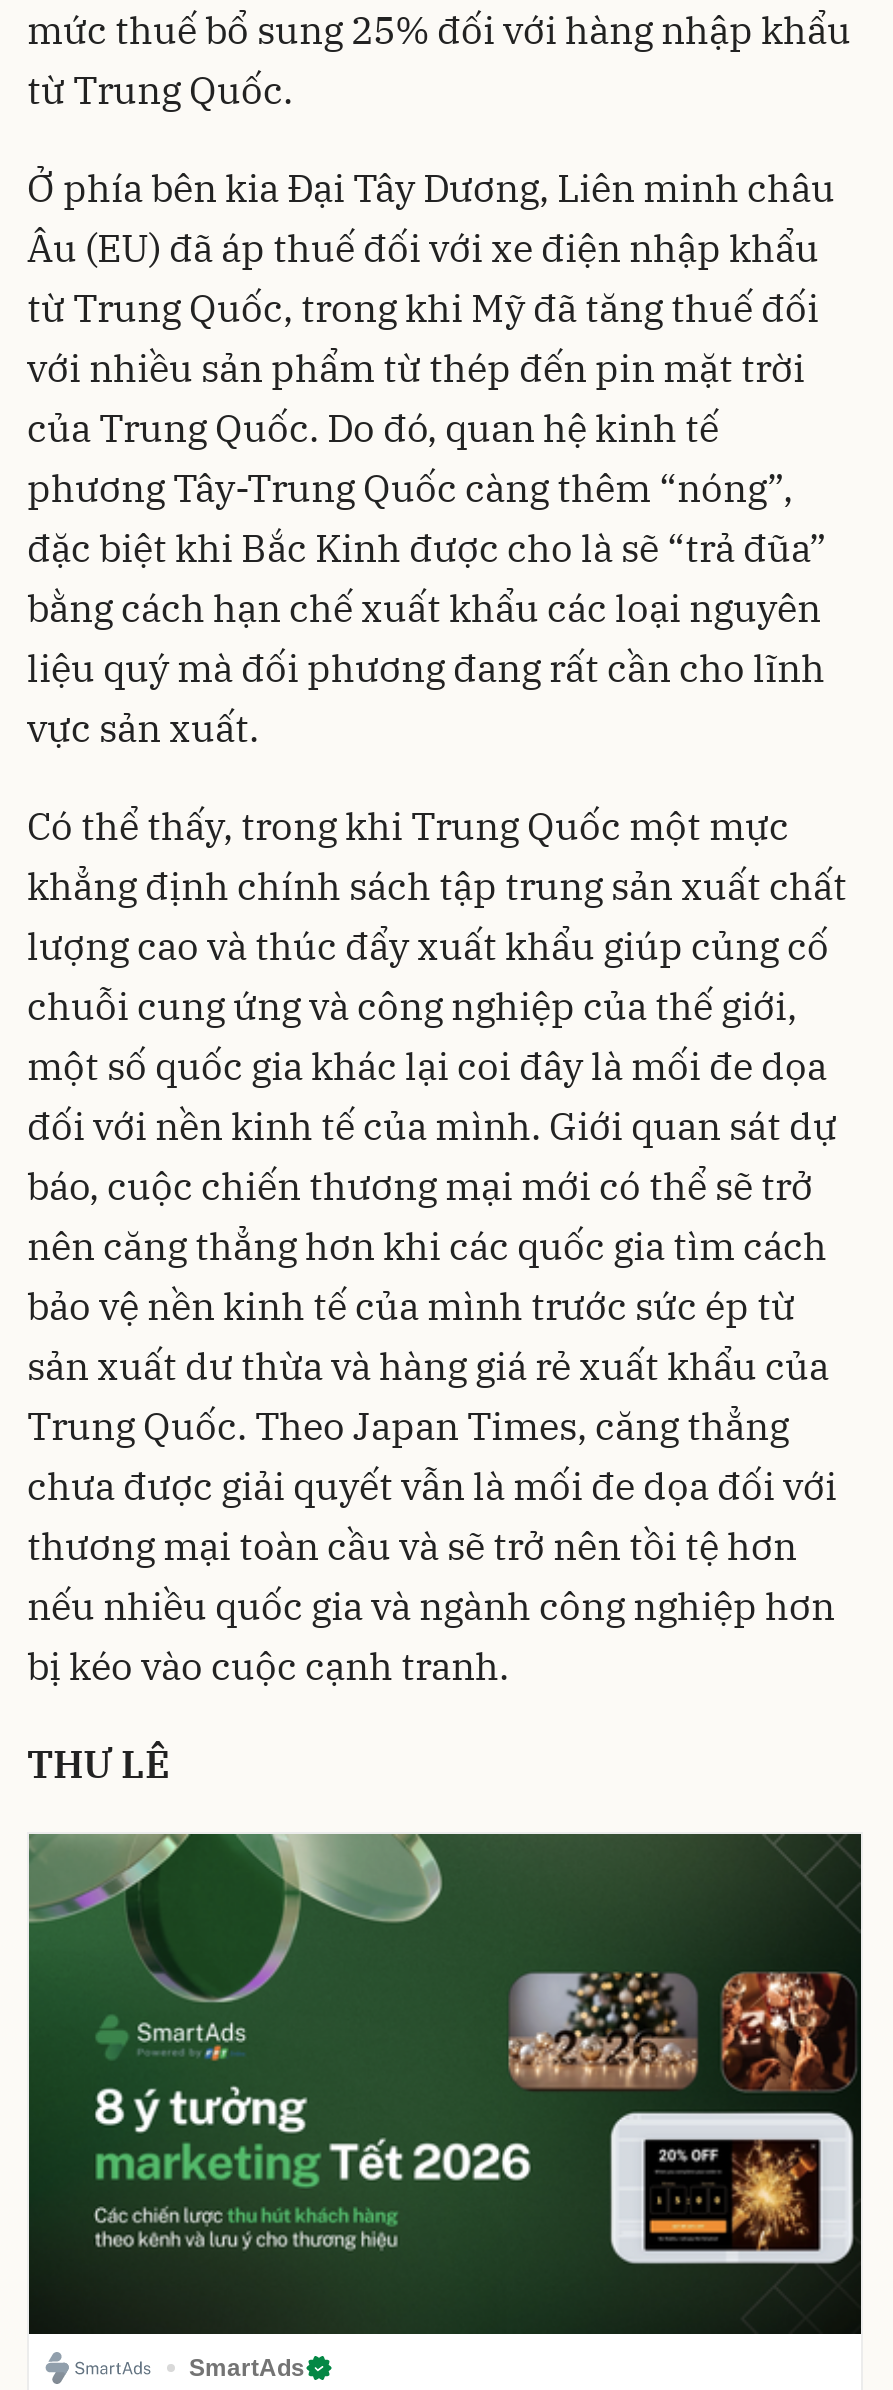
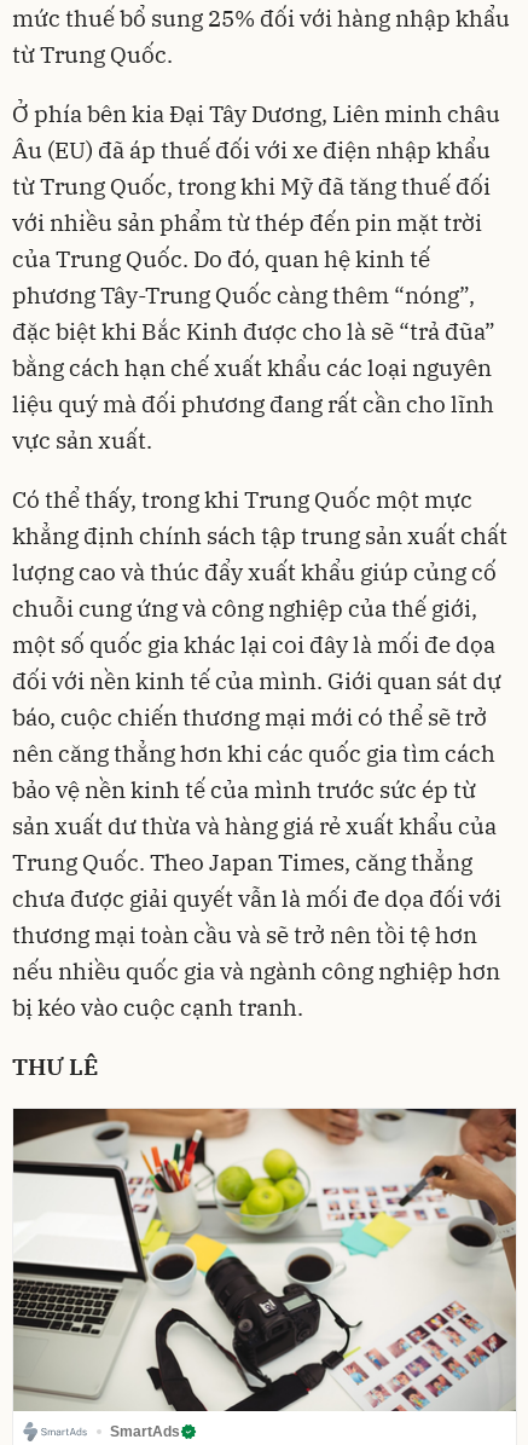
[27,1832,863,2336] [image] -> [12,1108,517,1412] [image]

